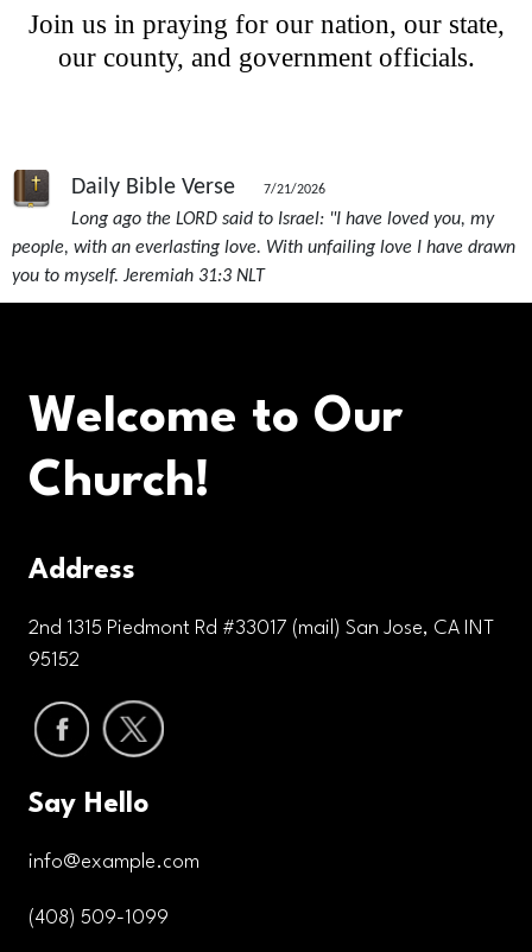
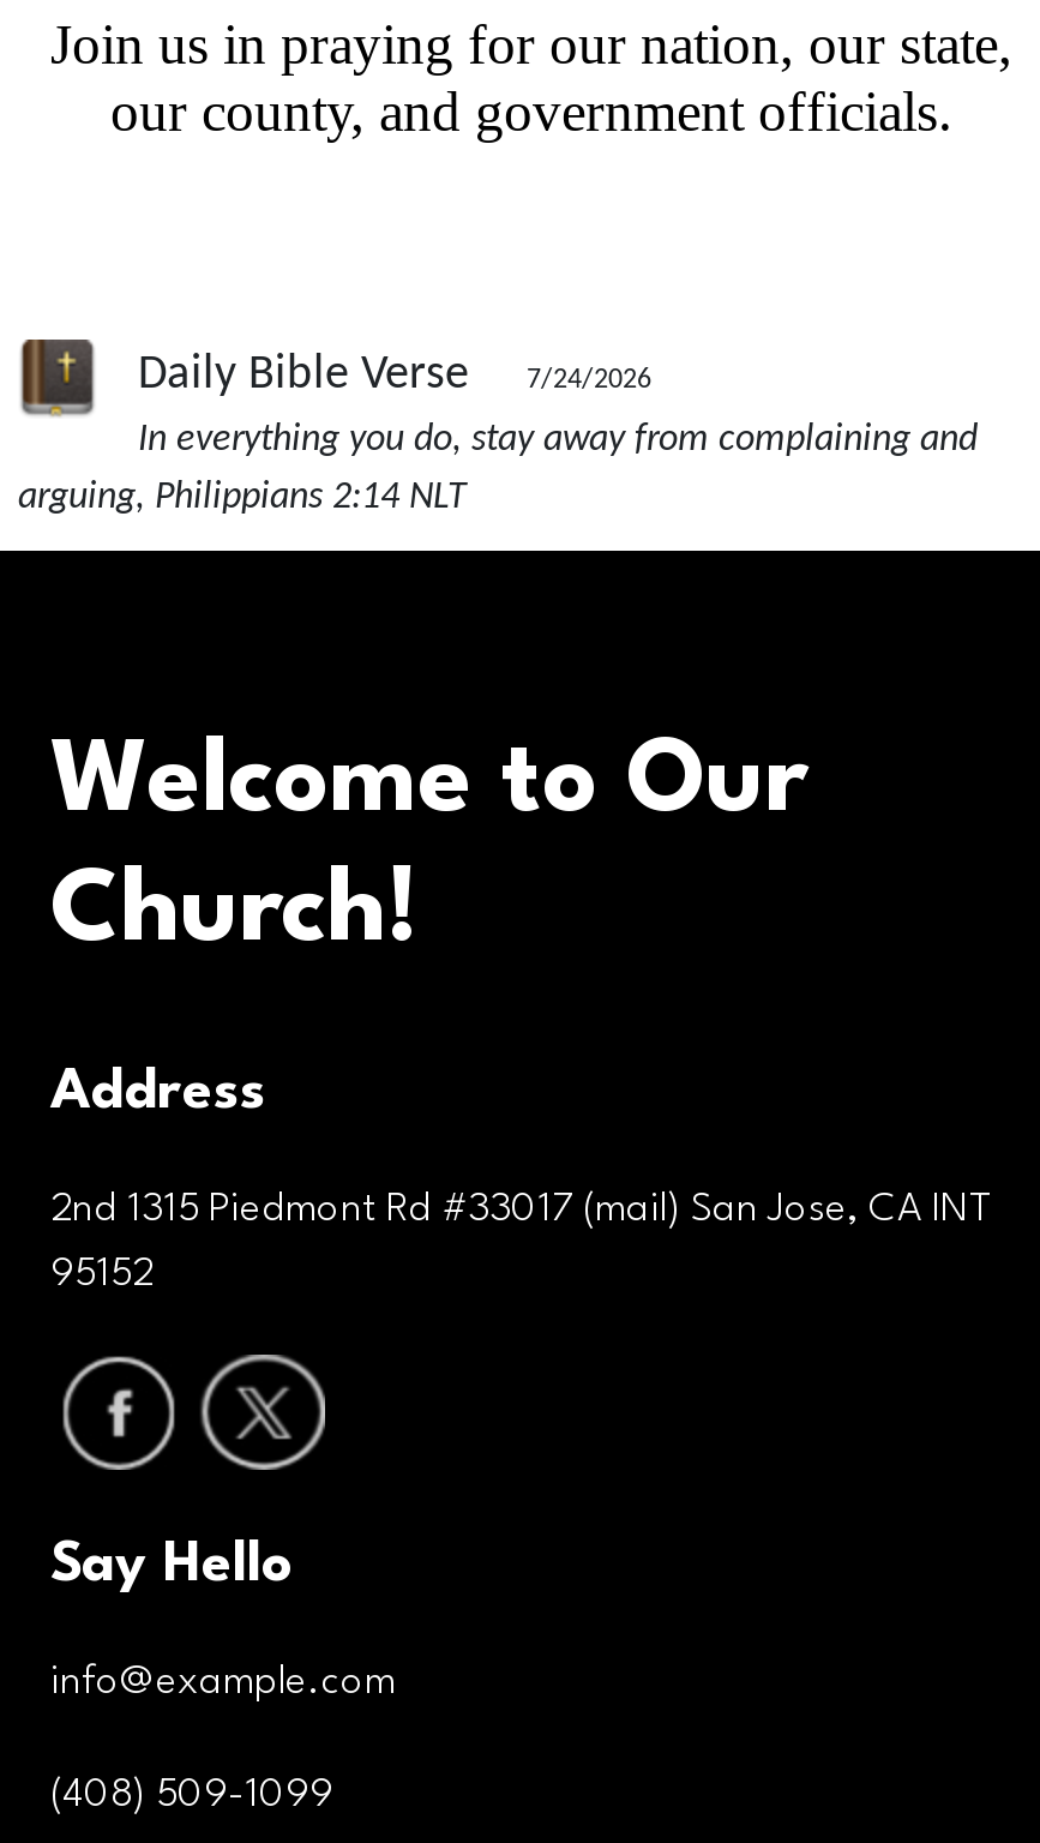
[12,183,515,286] 7/21/2026 | Long ago the LORD said to Israel: "I have loved you, my | people, with an everlasting love. With unfailing love I have drawn | you to myself. Jeremiah 31:3 NLT -> [18,366,978,517] 7/24/2026 | In everything you do, stay away from complaining and | arguing, Philippians 2:14 NLT

